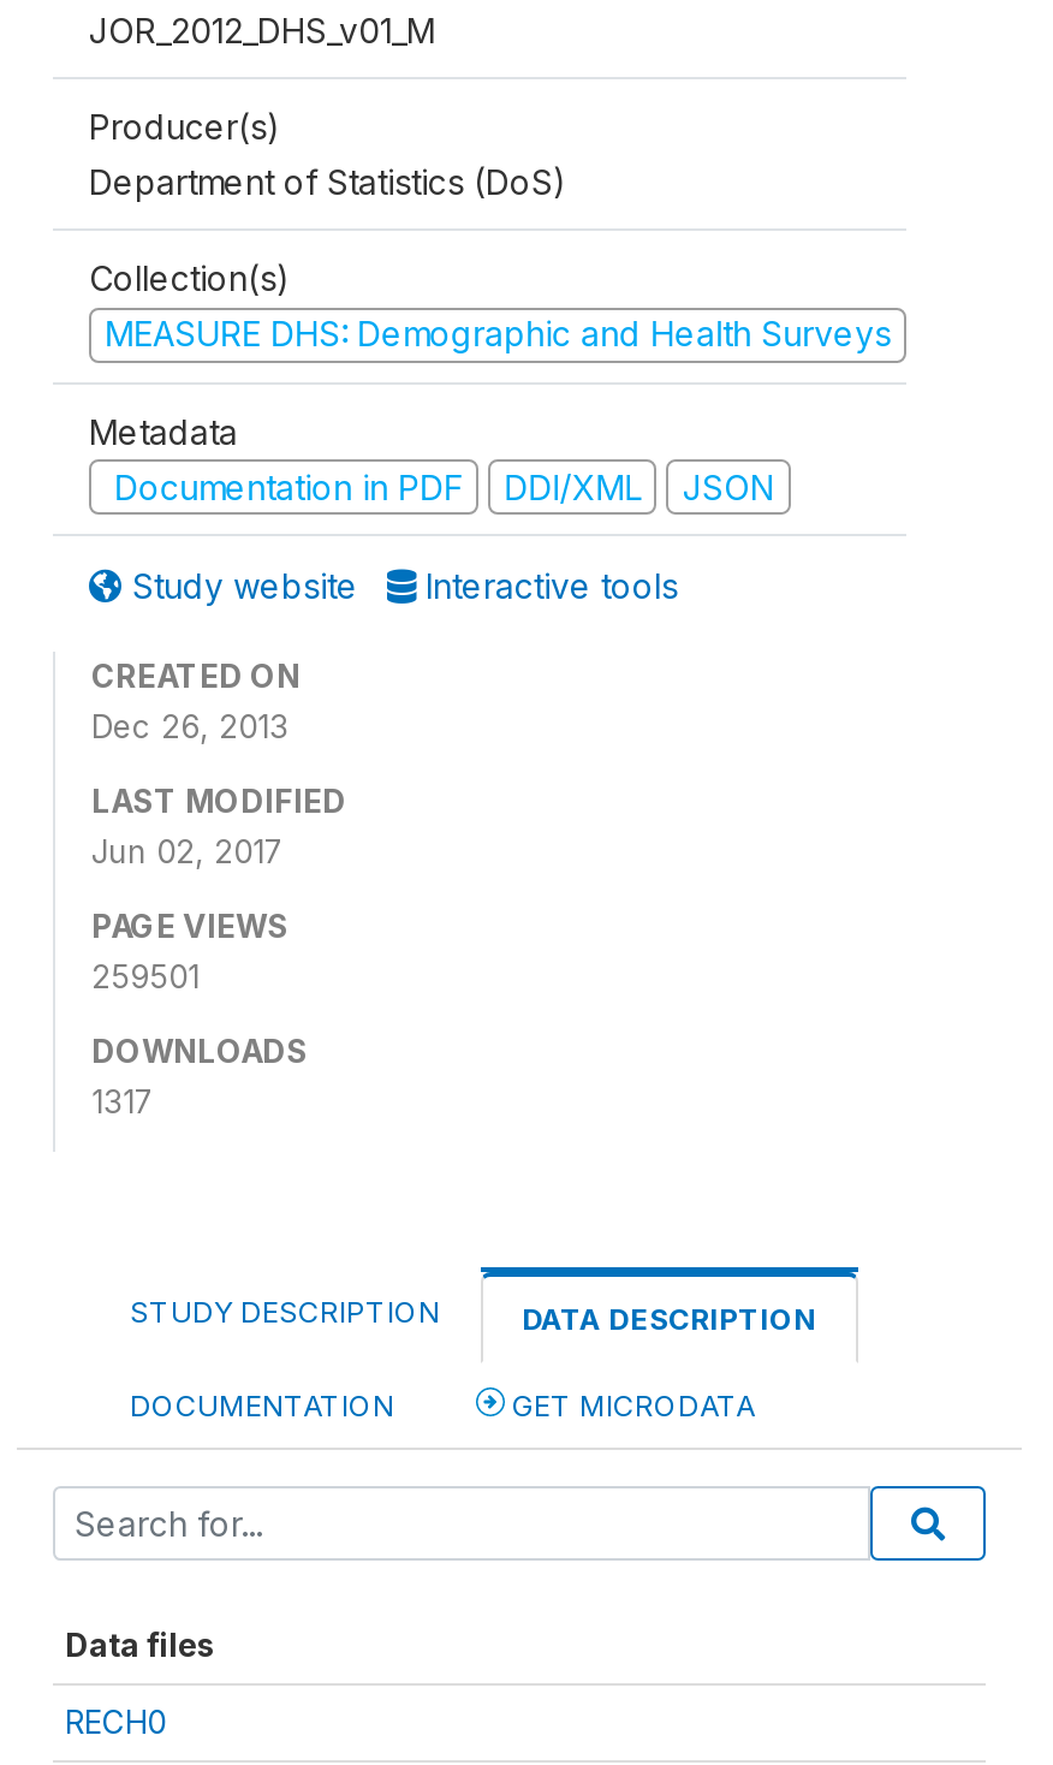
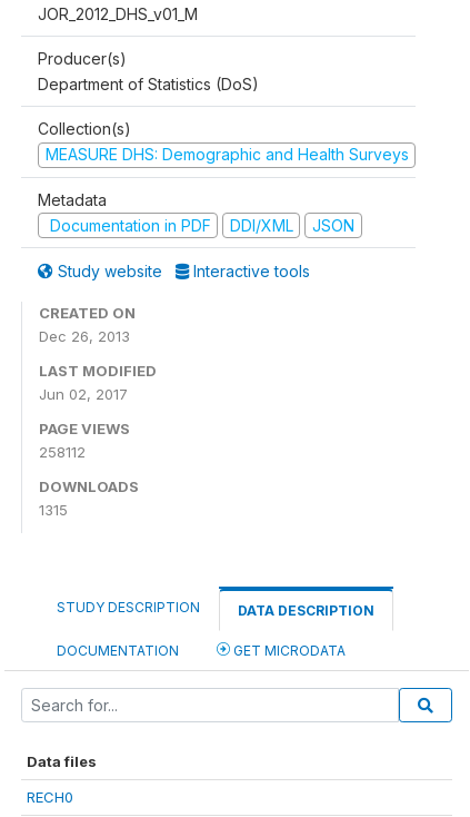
[91,957,200,996] 259501 -> [39,443,86,461] 258112
[91,1082,154,1121] 1317 -> [39,501,68,519] 1315

